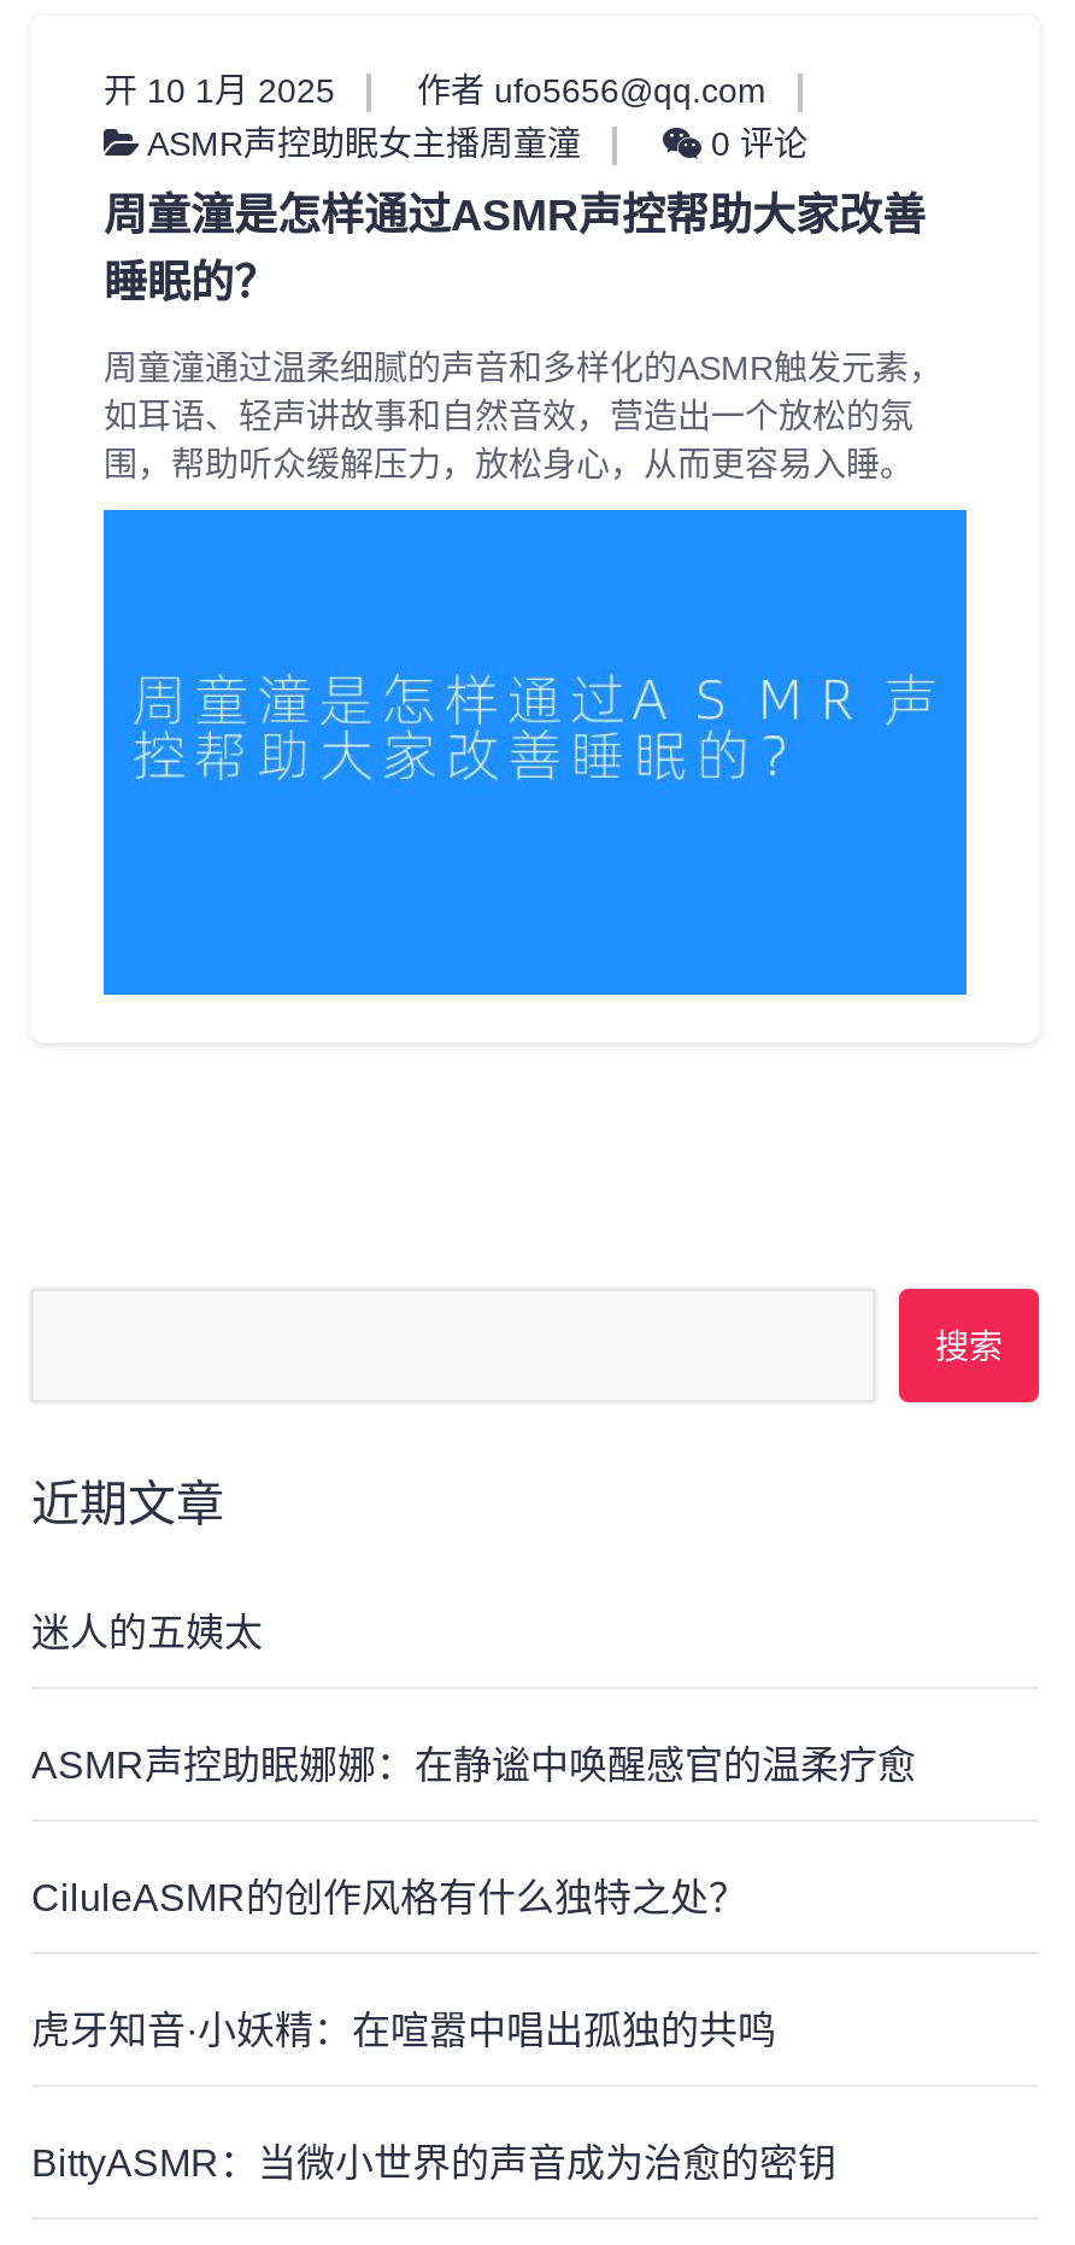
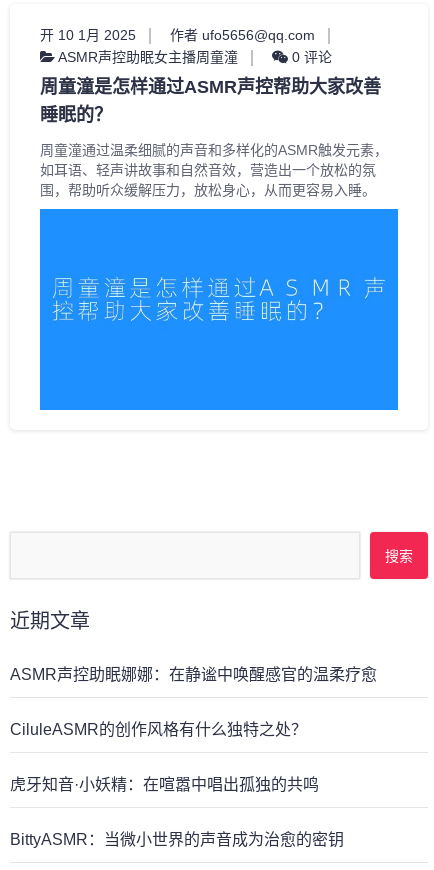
[31,1612,263,1653] 迷人的五姨太 -> none

